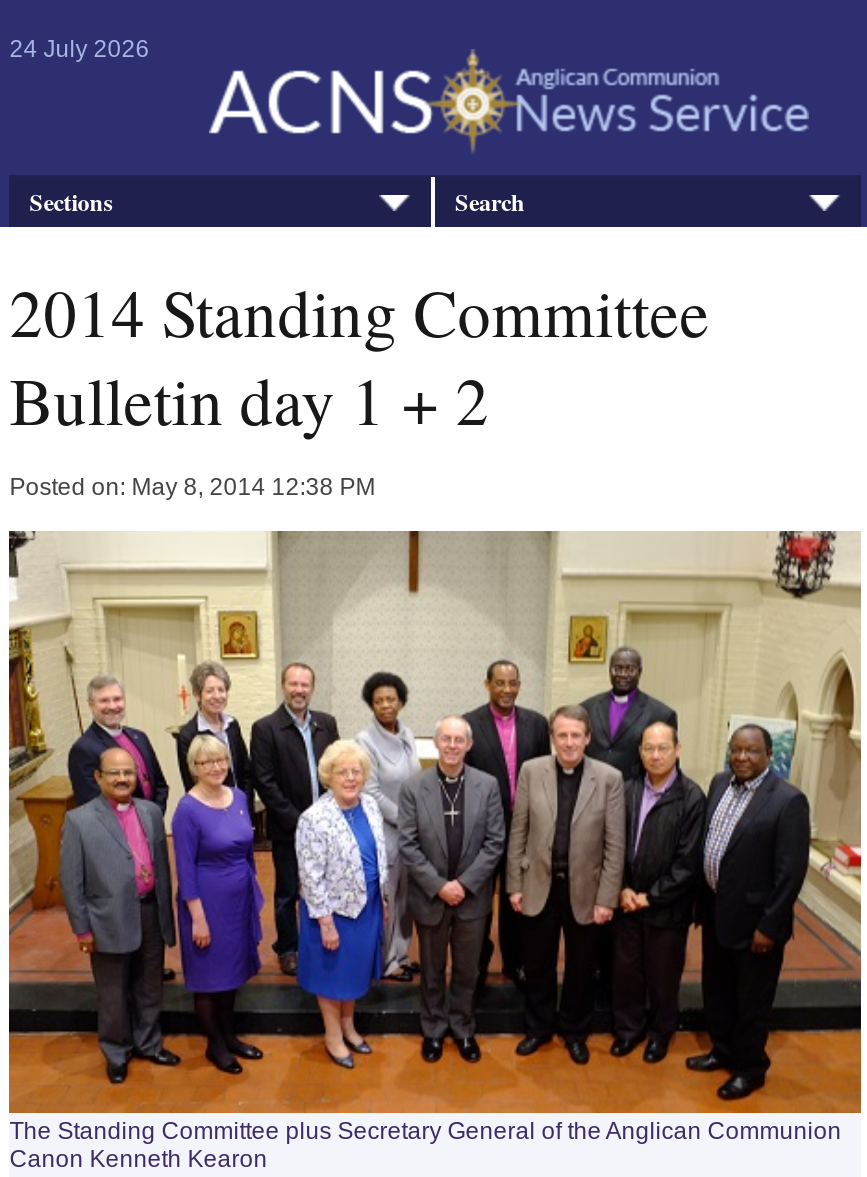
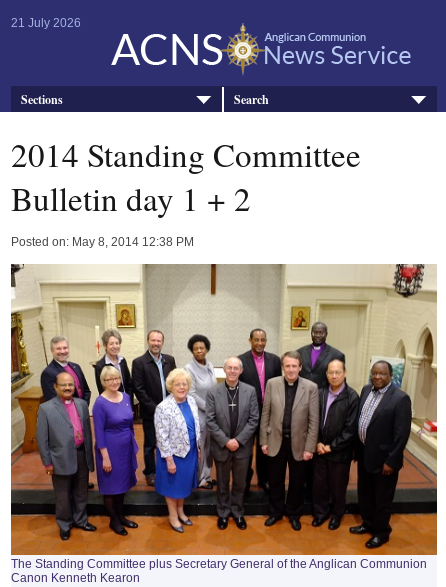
[9,35,149,63] 24 July 2026 -> [11,16,81,30] 21 July 2026

